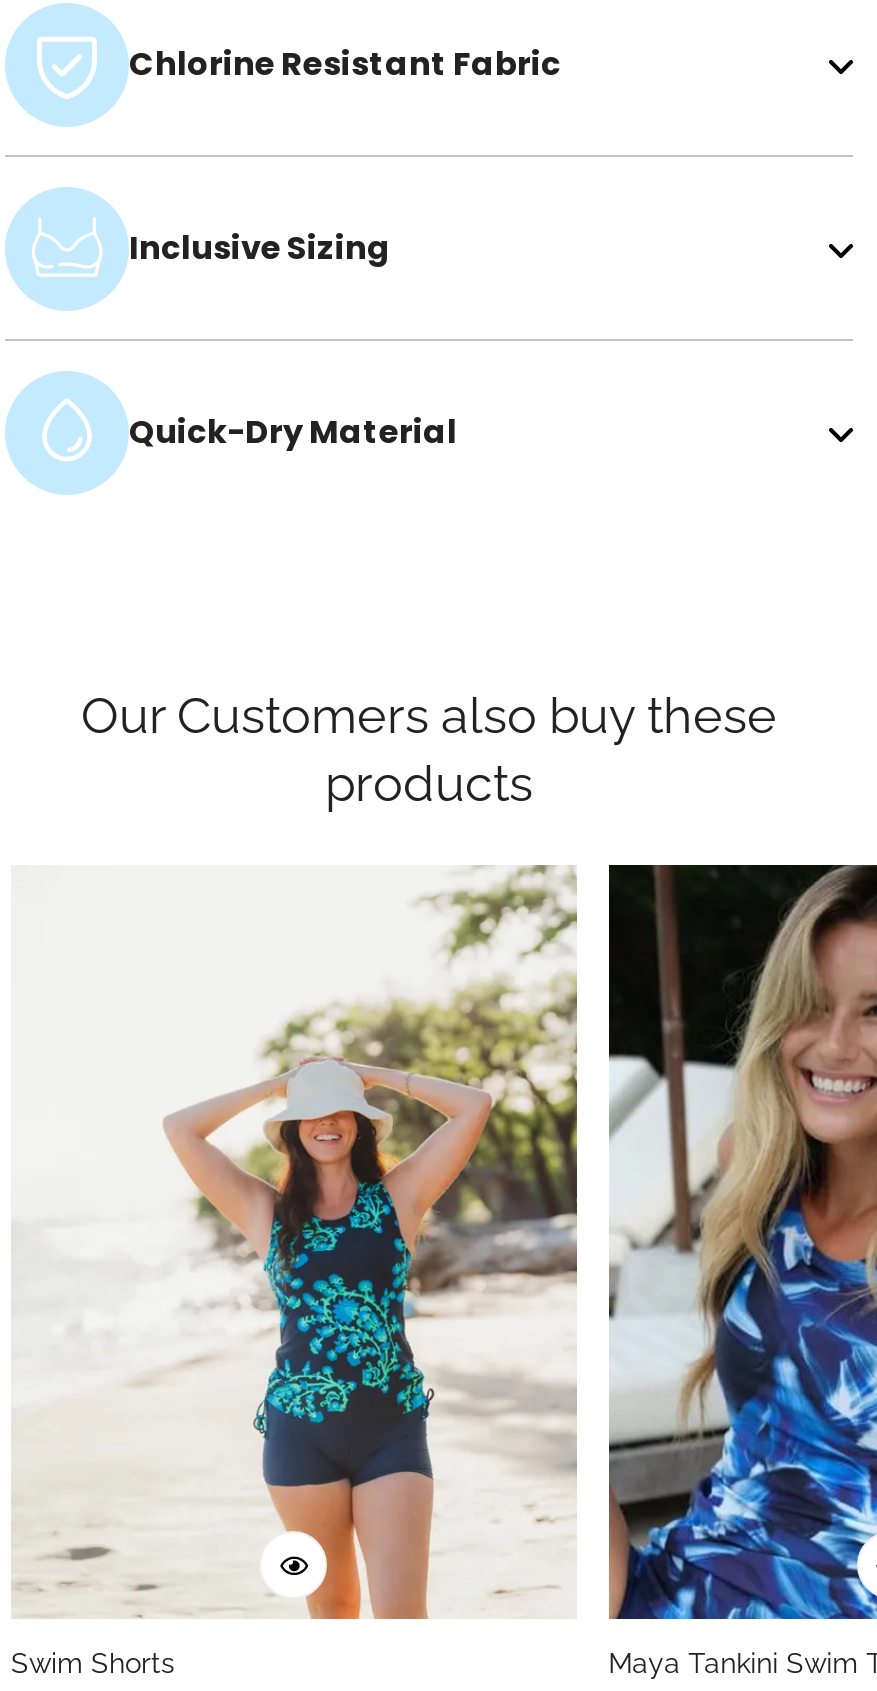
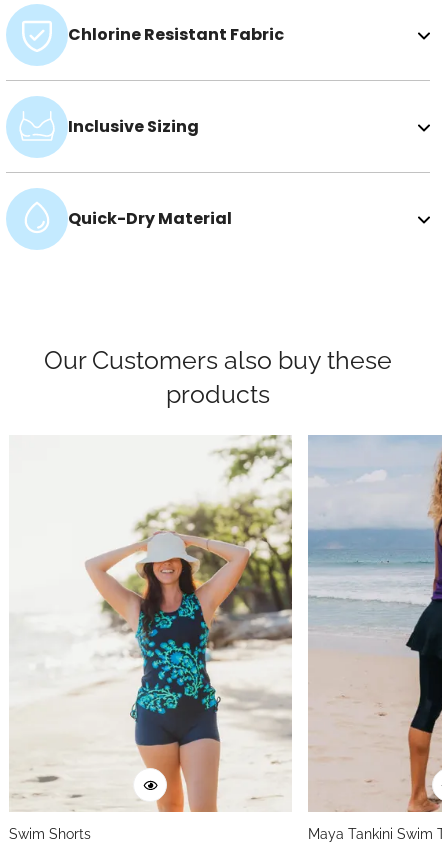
[607,863,871,1621] [image] -> [308,435,439,813] [image]

